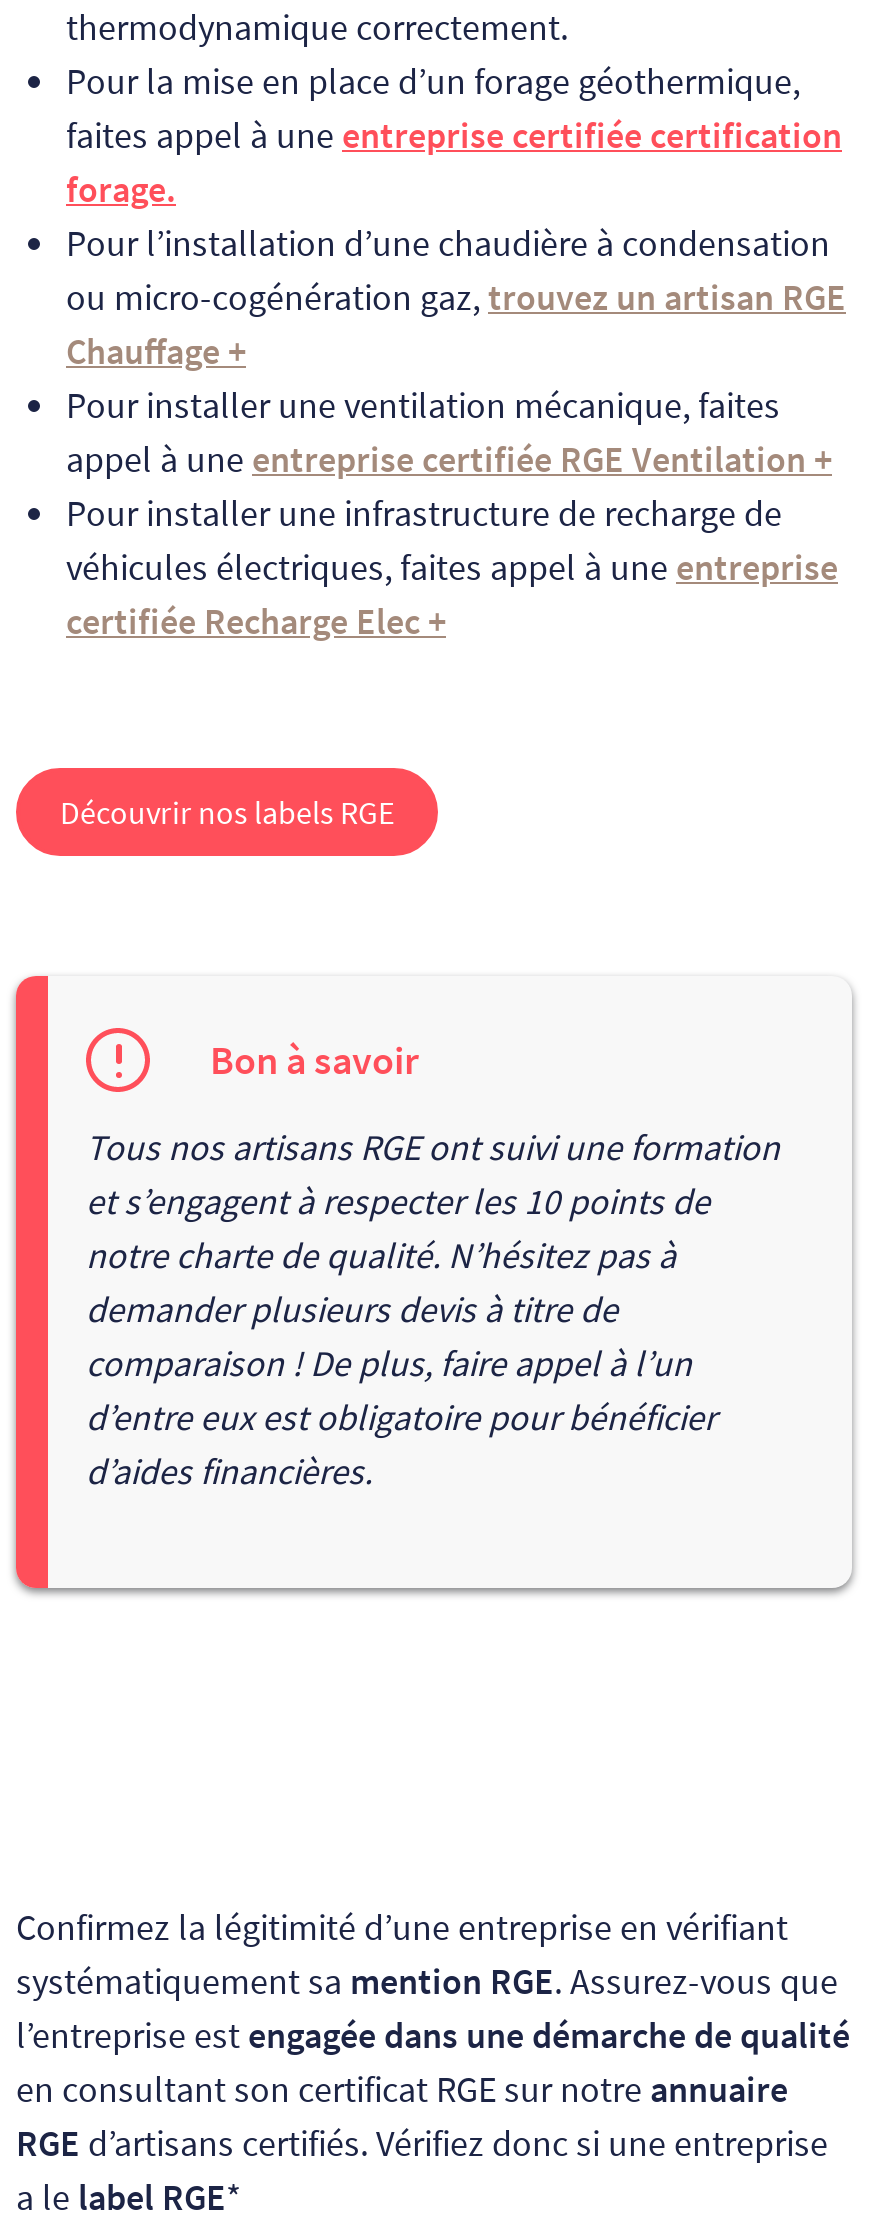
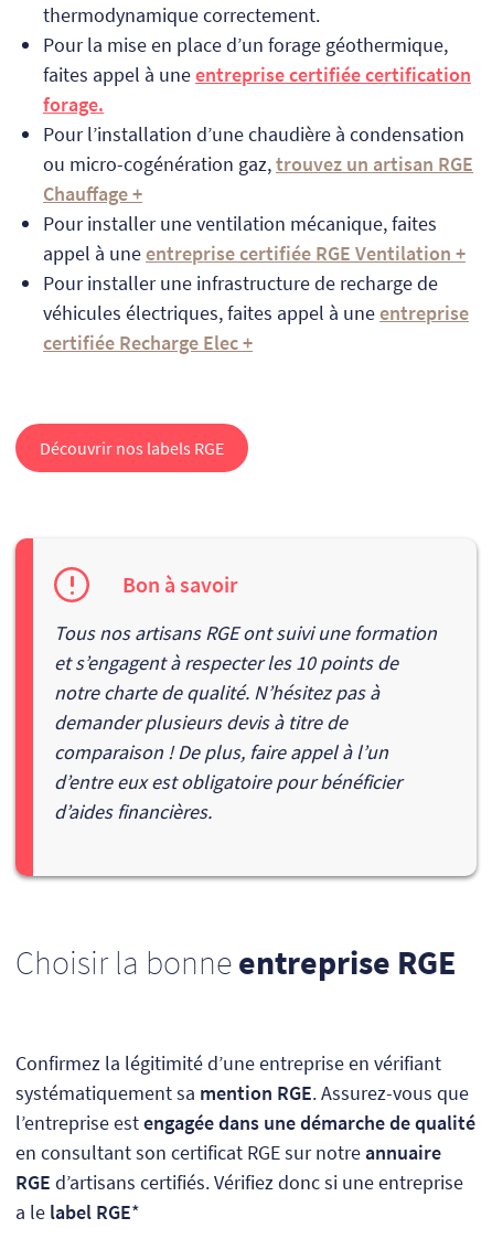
none -> [15,941,456,983] Choisir la bonne entreprise RGE

